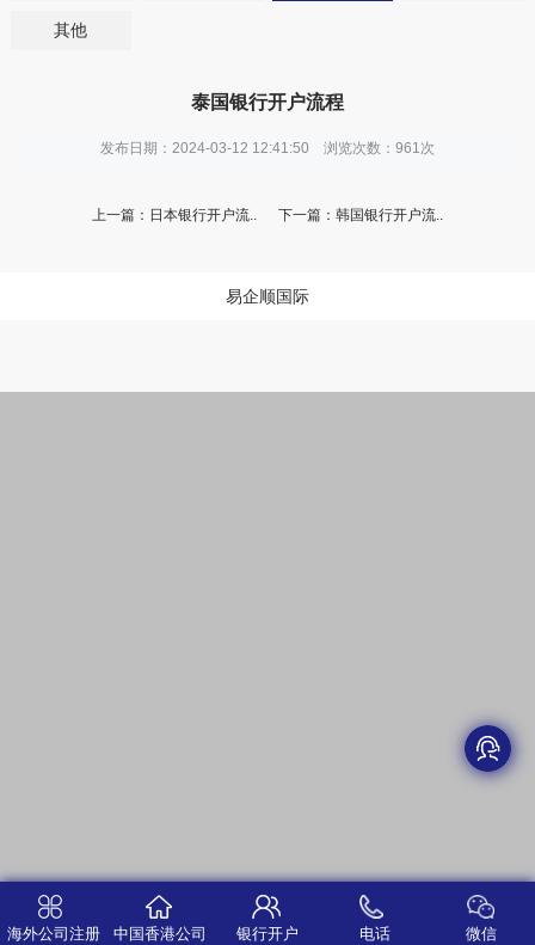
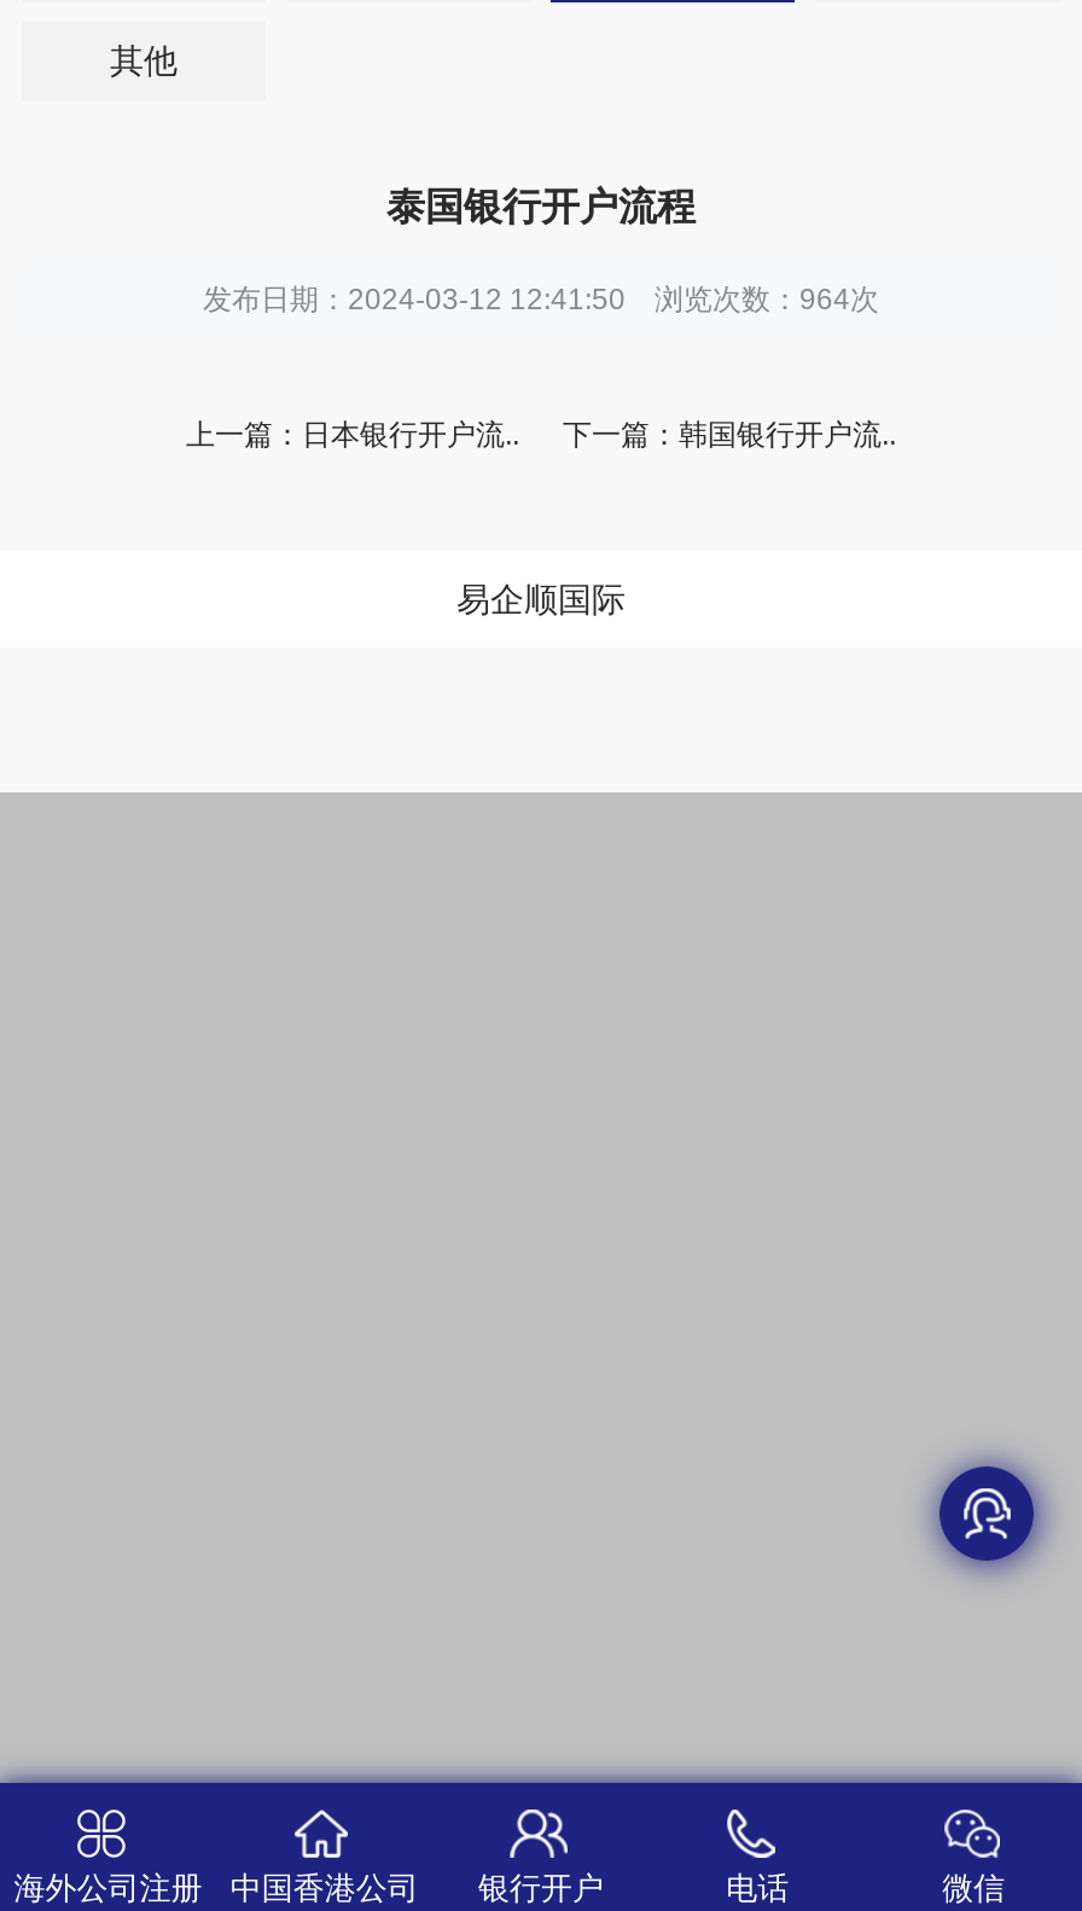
[100,139,435,156] 发布日期：2024-03-12 12:41:50 浏览次数：961次 -> [203,282,879,316] 发布日期：2024-03-12 12:41:50 浏览次数：964次

